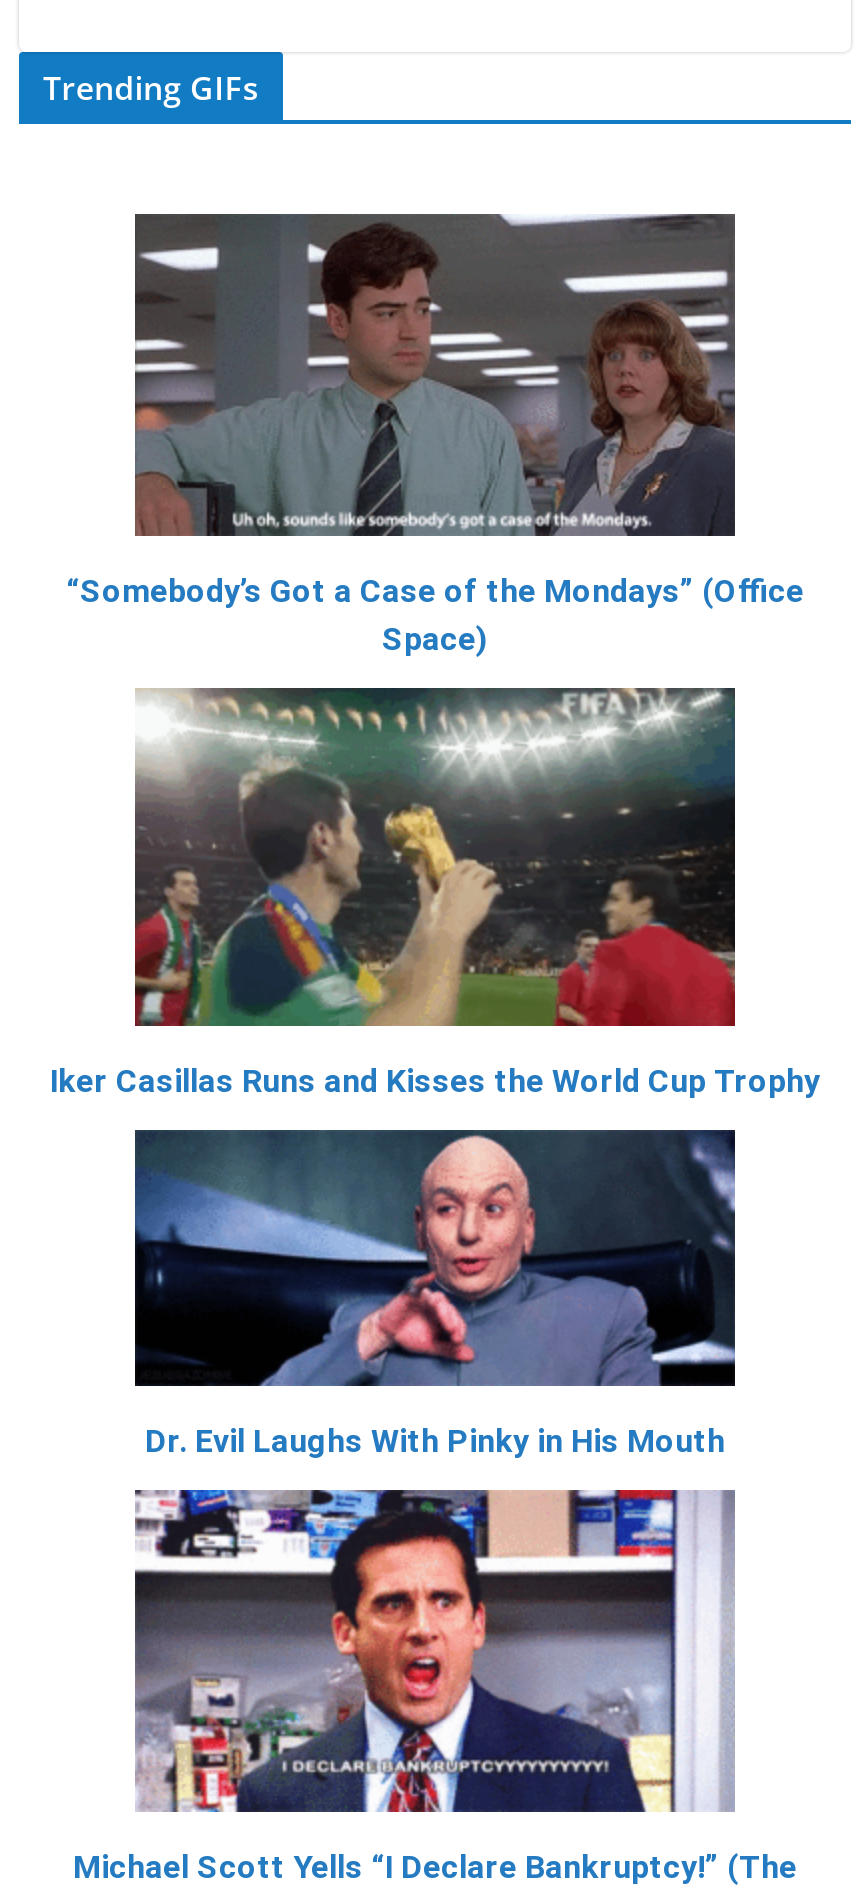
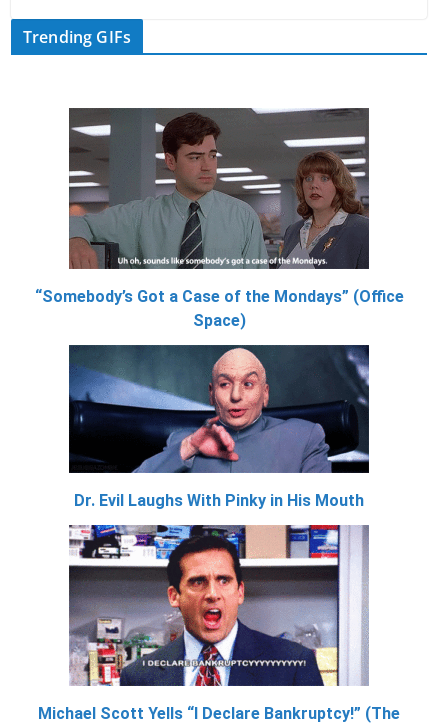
[50,687,820,1099] [image] | Iker Casillas Runs and Kisses the World Cup Trophy -> none

